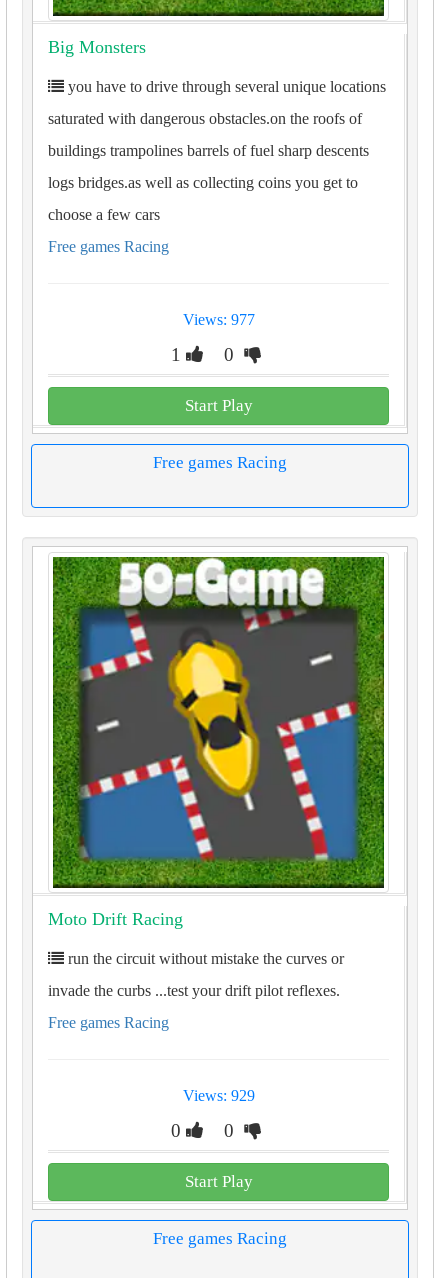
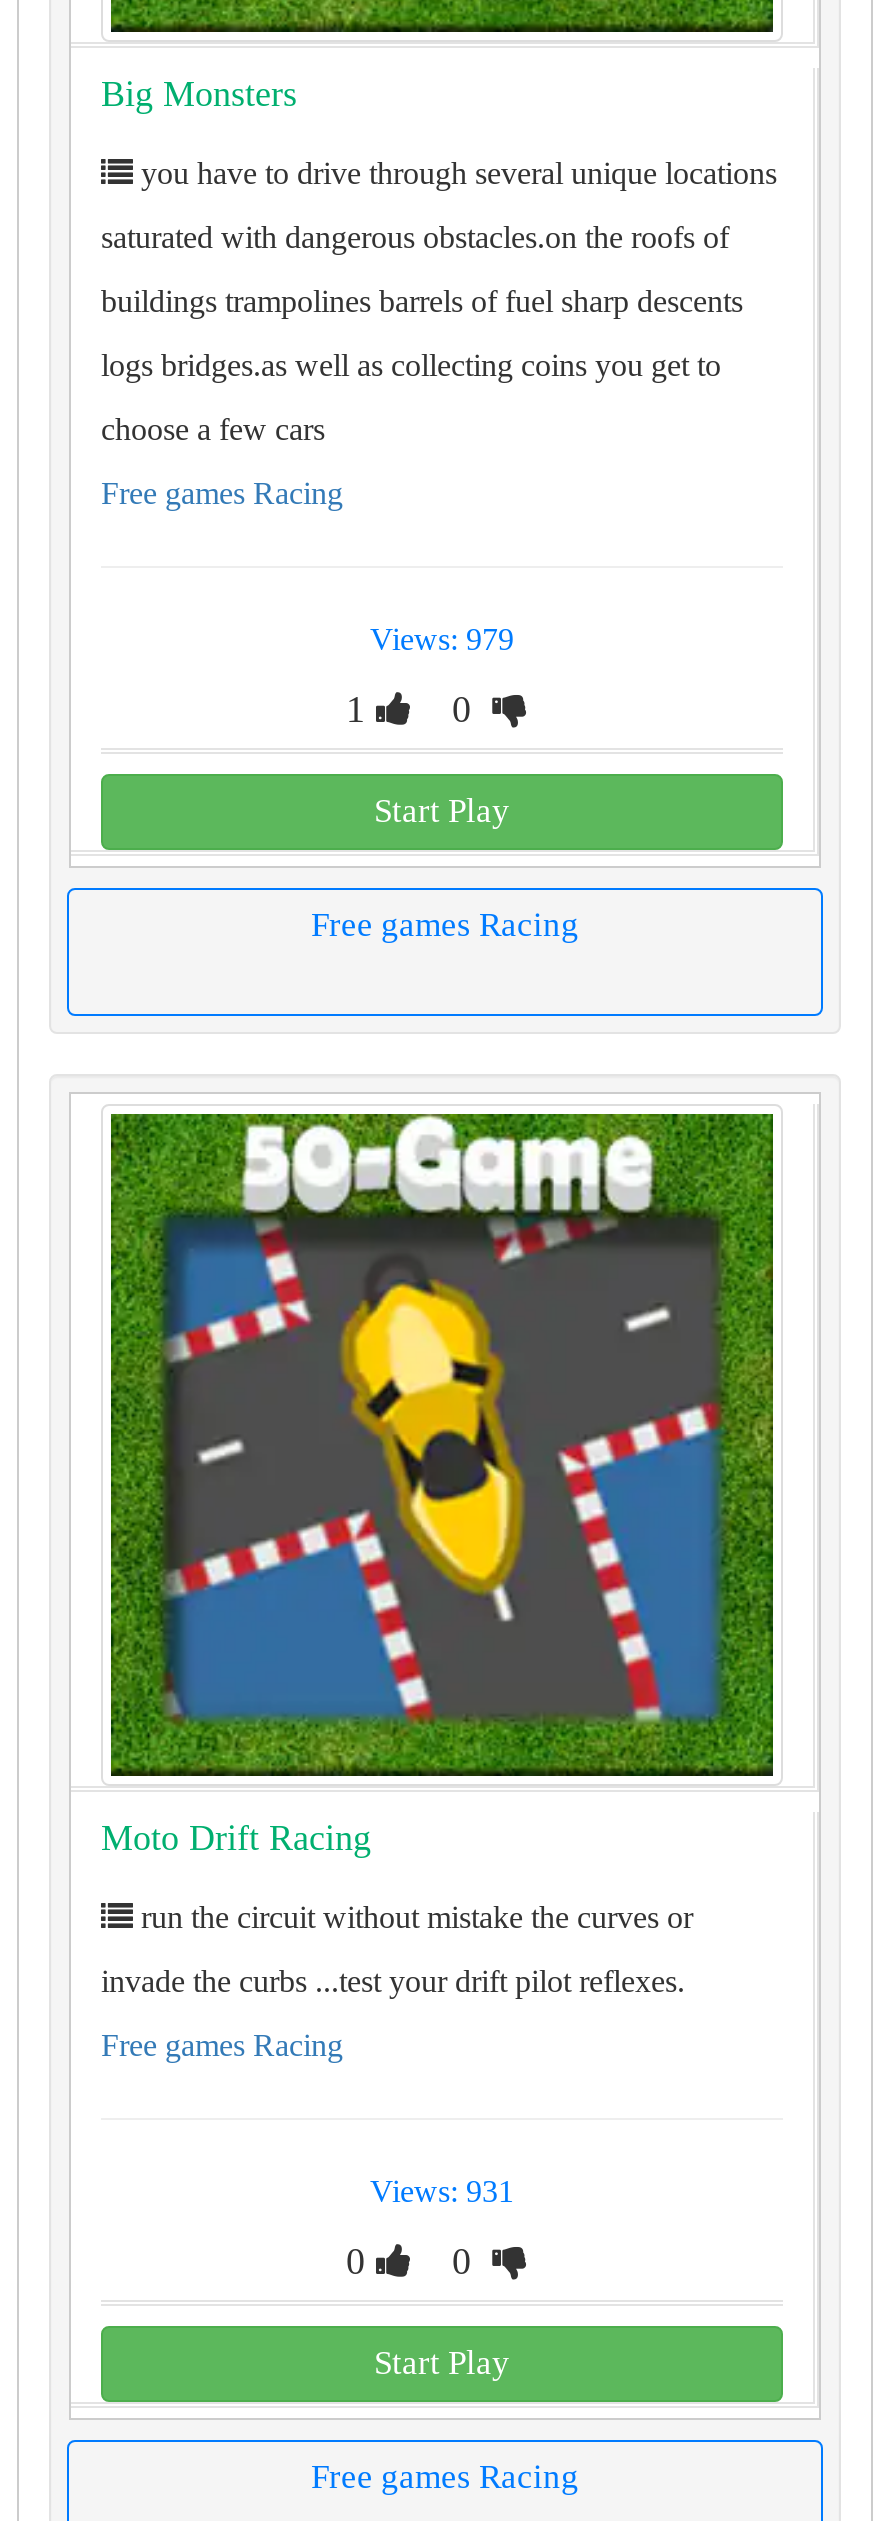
[182,311,254,328] Views: 977 -> [370,622,514,656] Views: 979
[182,1087,254,1104] Views: 929 -> [370,2174,514,2208] Views: 931

